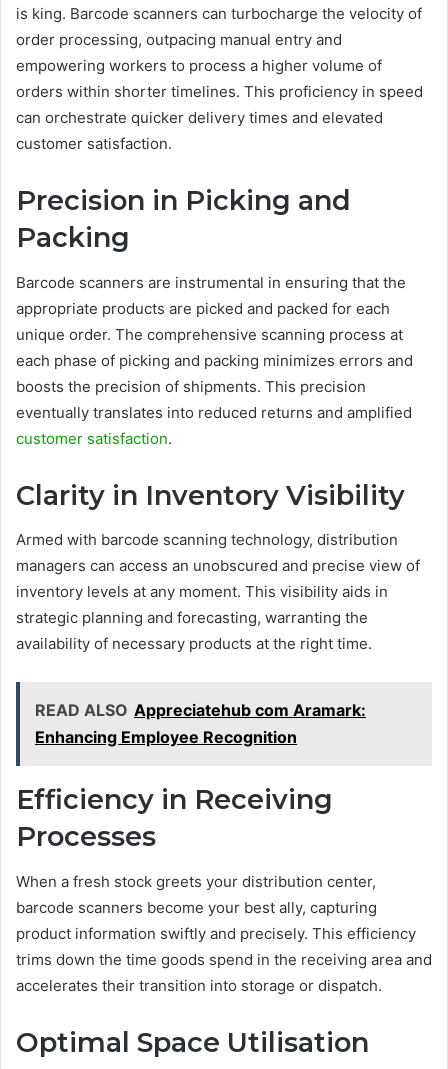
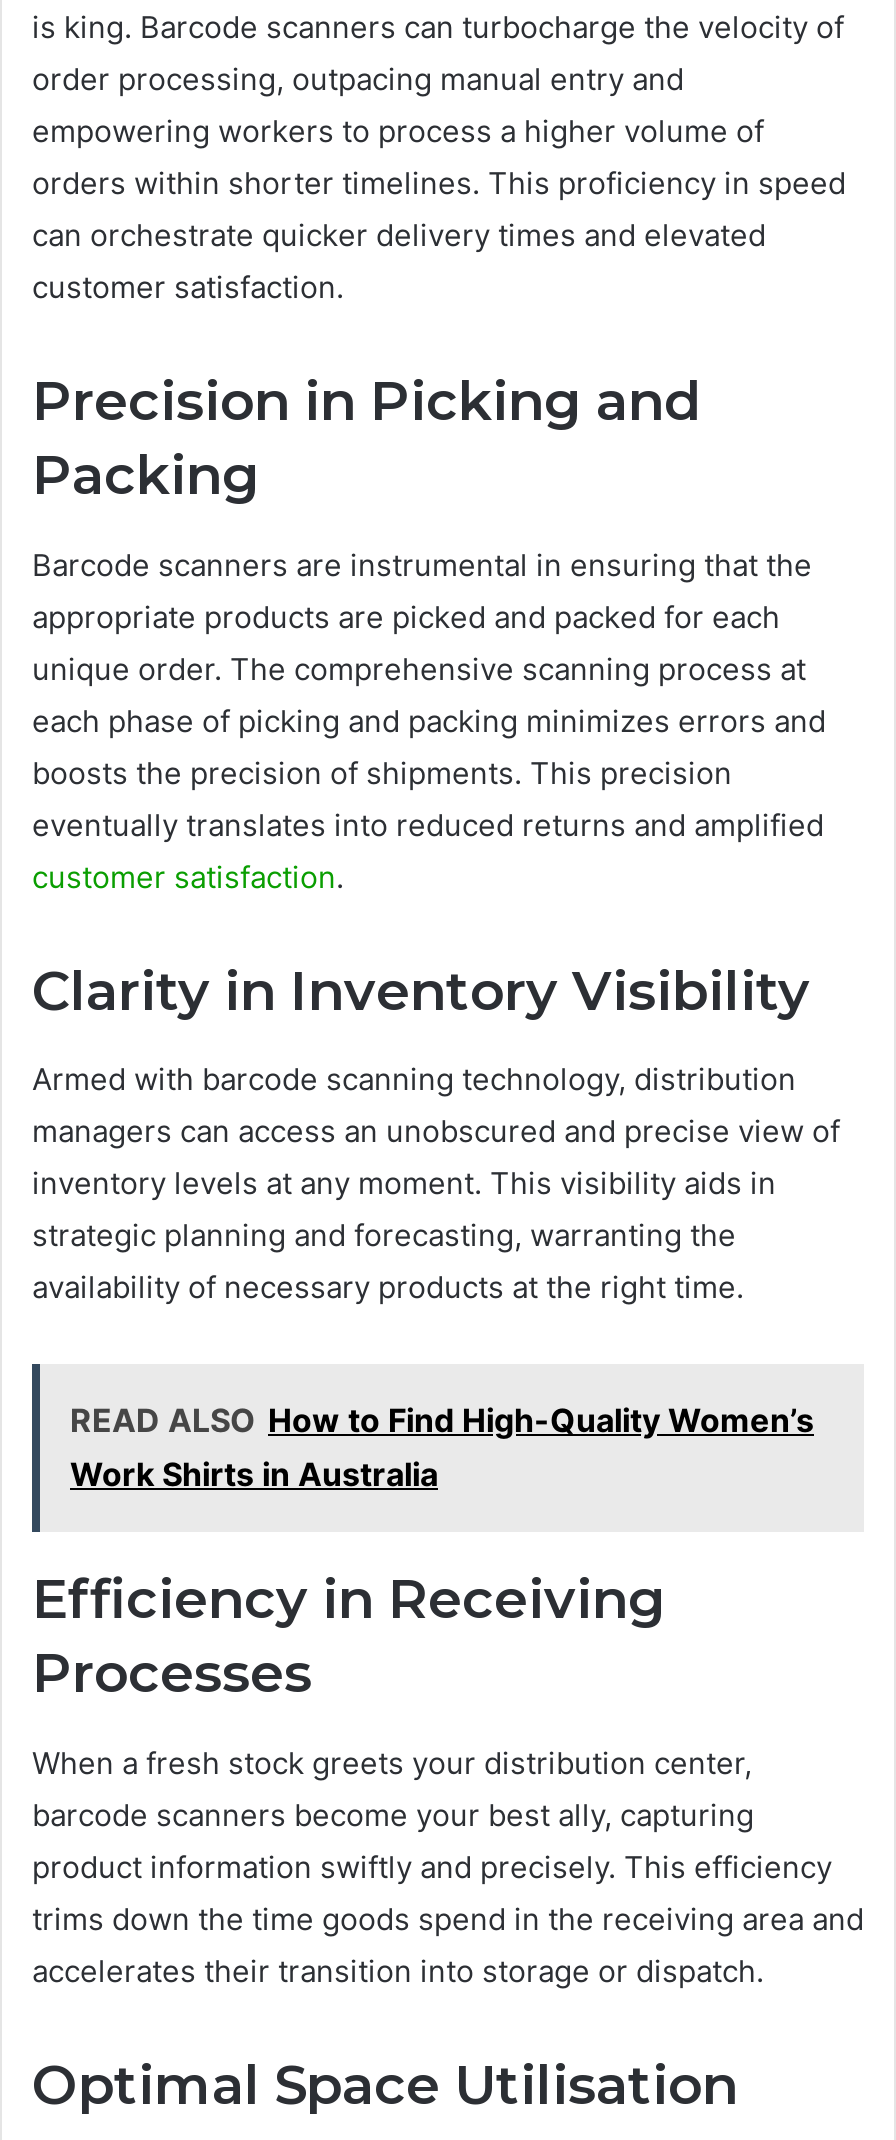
[35,700,366,747] READ ALSO Appreciatehub com Aramark: | Enhancing Employee Recognition -> [70,1401,814,1495] READ ALSO How to Find High-Quality Women’s | Work Shirts in Australia

